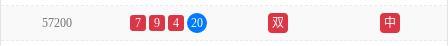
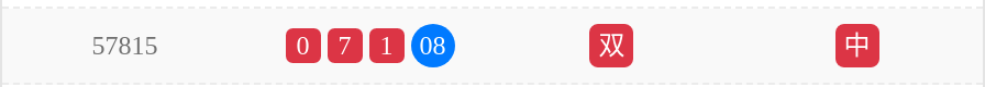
[42,16,72,30] 57200 -> [92,30,310,61] 57815 | 0
[154,16,203,30] 9 | 4 | 20 -> [380,30,446,61] 1 | 08

